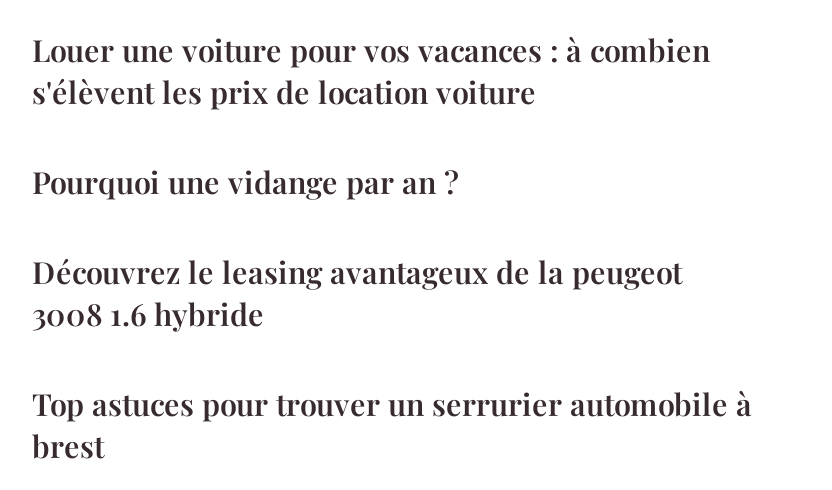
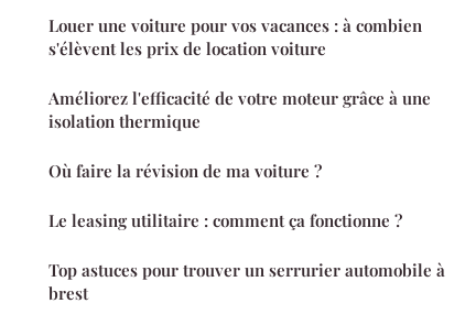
[32,162,682,334] Pourquoi une vidange par an ? | Découvrez le leasing avantageux de la peugeot | 3008 1.6 hybride -> [48,87,431,231] Améliorez l'efficacité de votre moteur grâce à une | isolation thermique | Où faire la révision de ma voiture ? | Le leasing utilitaire : comment ça fonctionne ?

